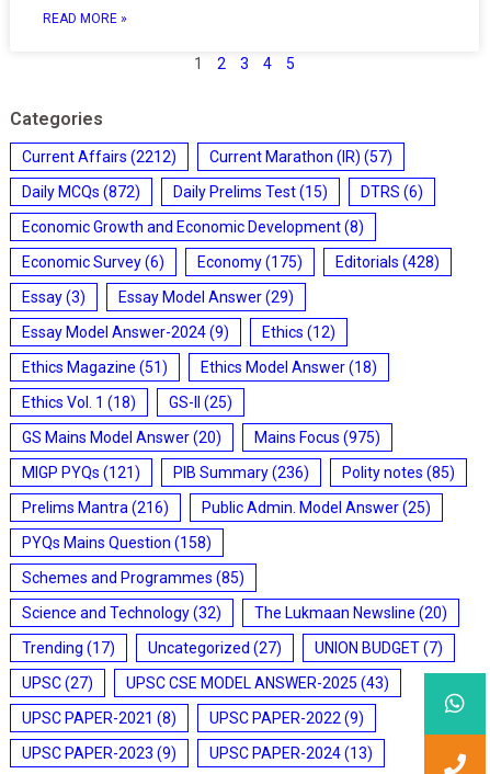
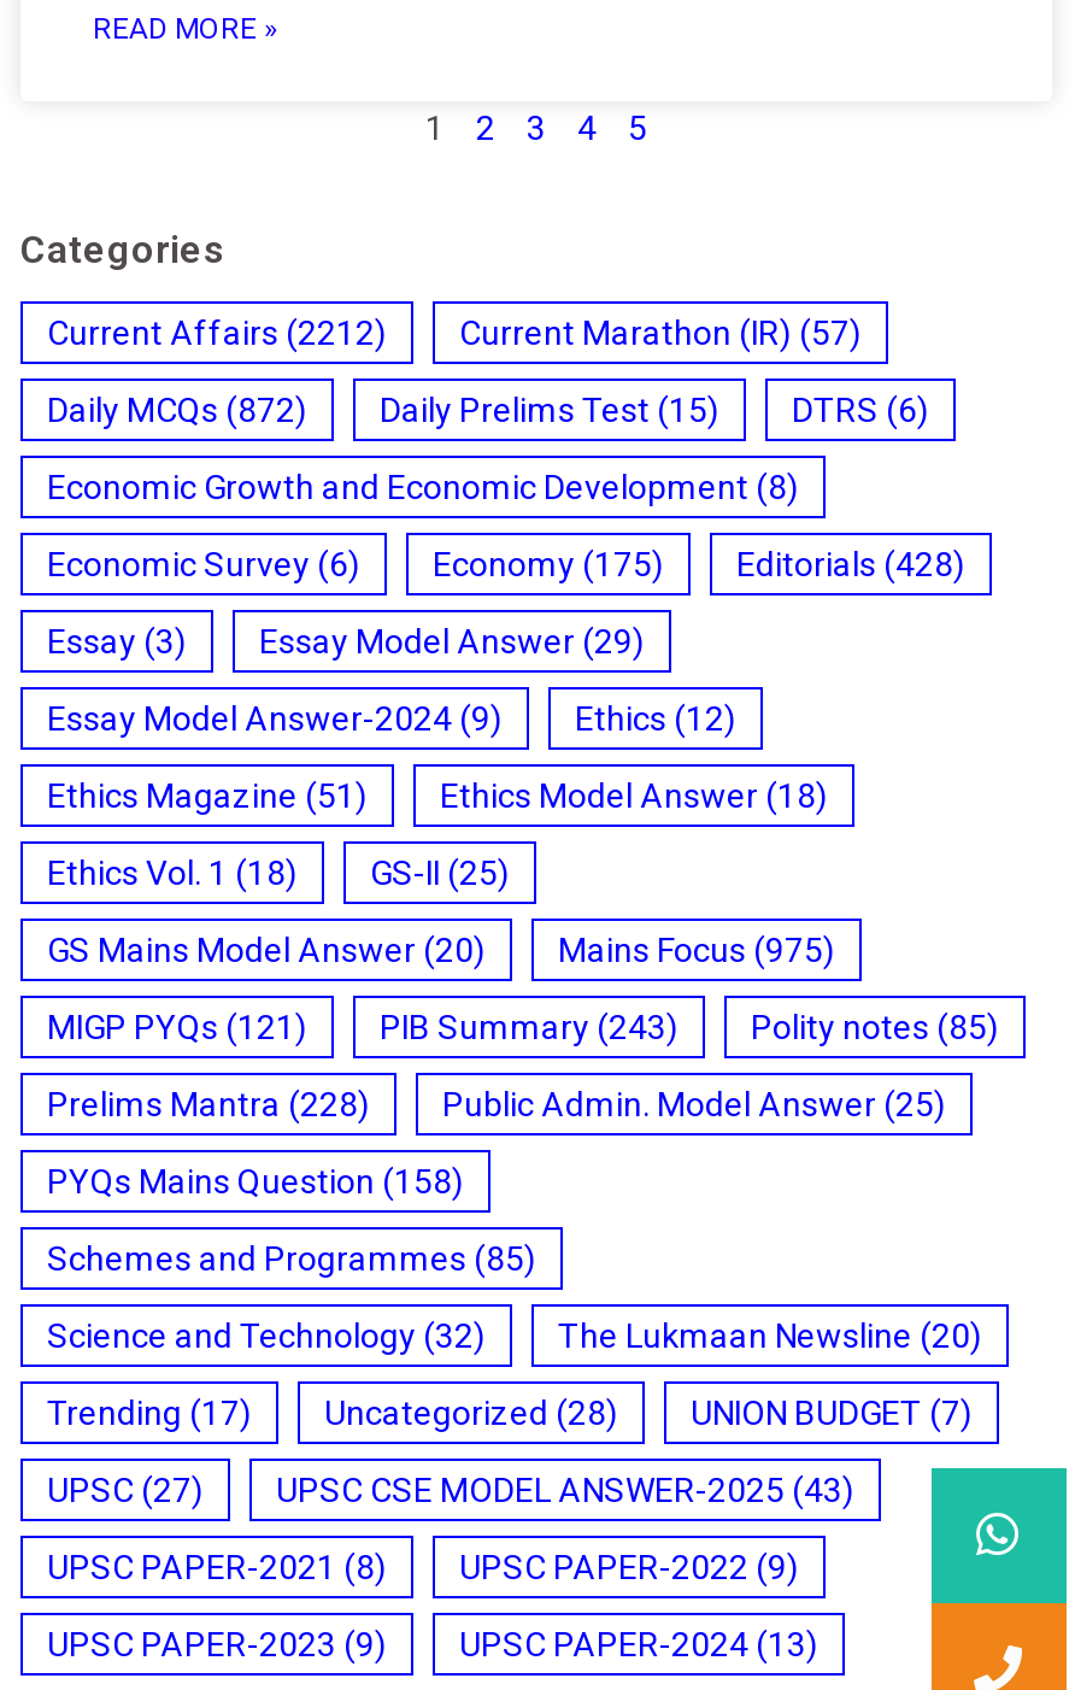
[22,464,455,481] MIGP PYQs (121) PIB Summary (236) Polity notes (85) -> [47,1008,999,1046] MIGP PYQs (121) PIB Summary (243) Polity notes (85)
[22,499,169,516] Prelims Mantra (216) -> [47,1085,370,1123] Prelims Mantra (228)
[148,639,282,657] Uncategorized (27) -> [324,1393,618,1432] Uncategorized (28)

